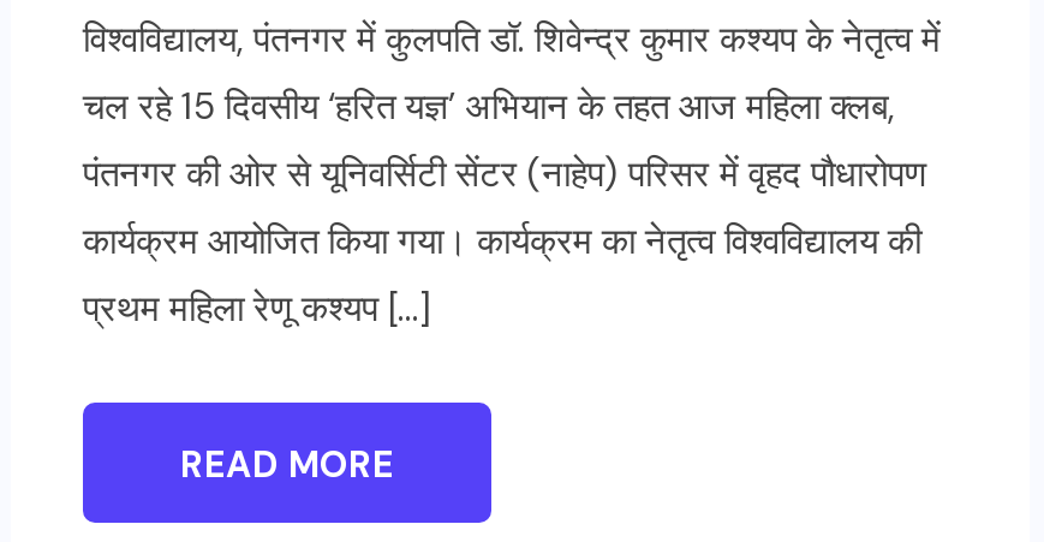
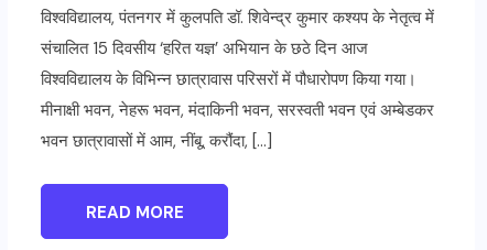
[83,82,926,332] चल रहे 15 दिवसीय ‘हरित यज्ञ’ अभियान के तहत आज महिला क्लब, | पंतनगर की ओर से यूनिवर्सिटी सेंटर (नाहेप) परिसर में वृहद पौधारोपण | कार्यक्रम आयोजित किया गया। कार्यक्रम का नेतृत्व विश्वविद्यालय की | प्रथम महिला रेणू कश्यप […] -> [41,38,434,152] संचालित 15 दिवसीय ‘हरित यज्ञ’ अभियान के छठे दिन आज | विश्वविद्यालय के विभिन्न छात्रावास परिसरों में पौधारोपण किया गया। | मीनाक्षी भवन, नेहरू भवन, मंदाकिनी भवन, सरस्वती भवन एवं अम्बेडकर | भवन छात्रावासों में आम, नींबू, करौंदा, […]

